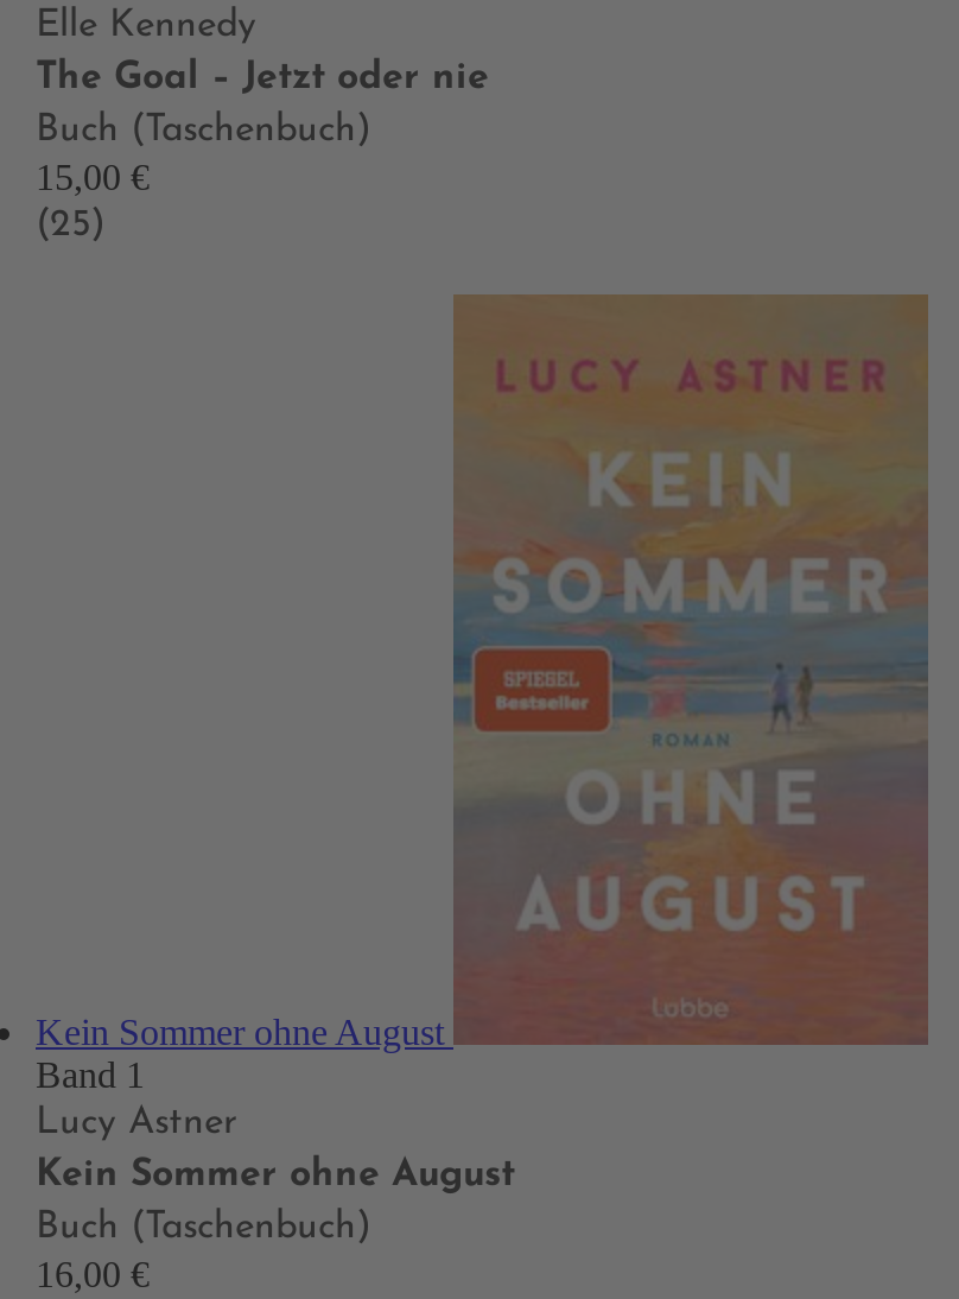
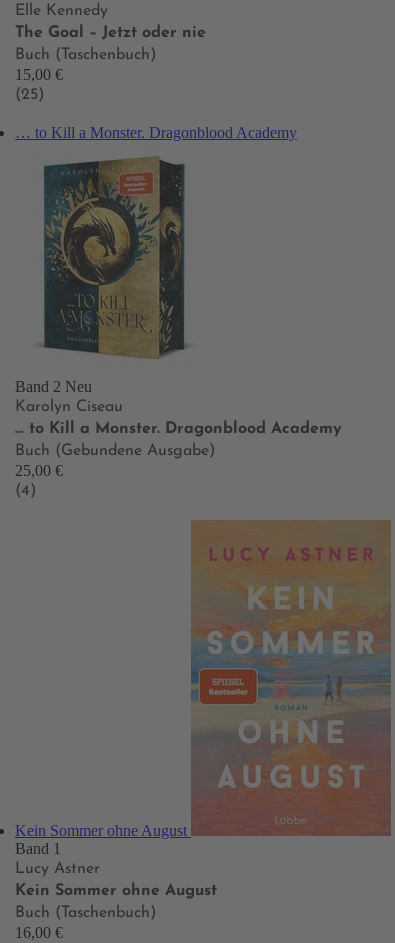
none -> [15,124,297,141] … to Kill a Monster. Dragonblood Academy
none -> [15,155,342,499] [image] | Band 2 Neu | Karolyn Ciseau | … to Kill a Monster. Dragonblood Academy | Buch (Gebundene Ausgabe) | 25,00 € | (4)

